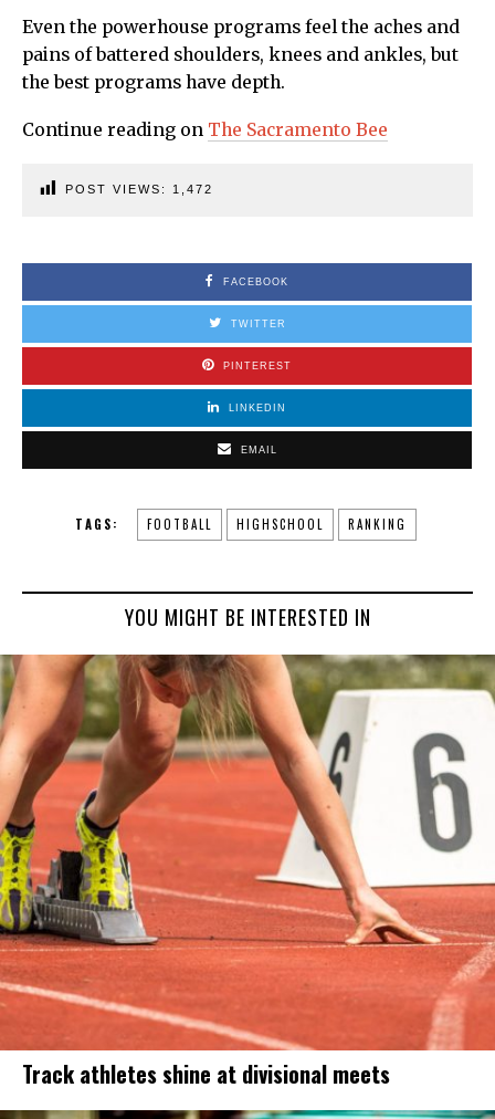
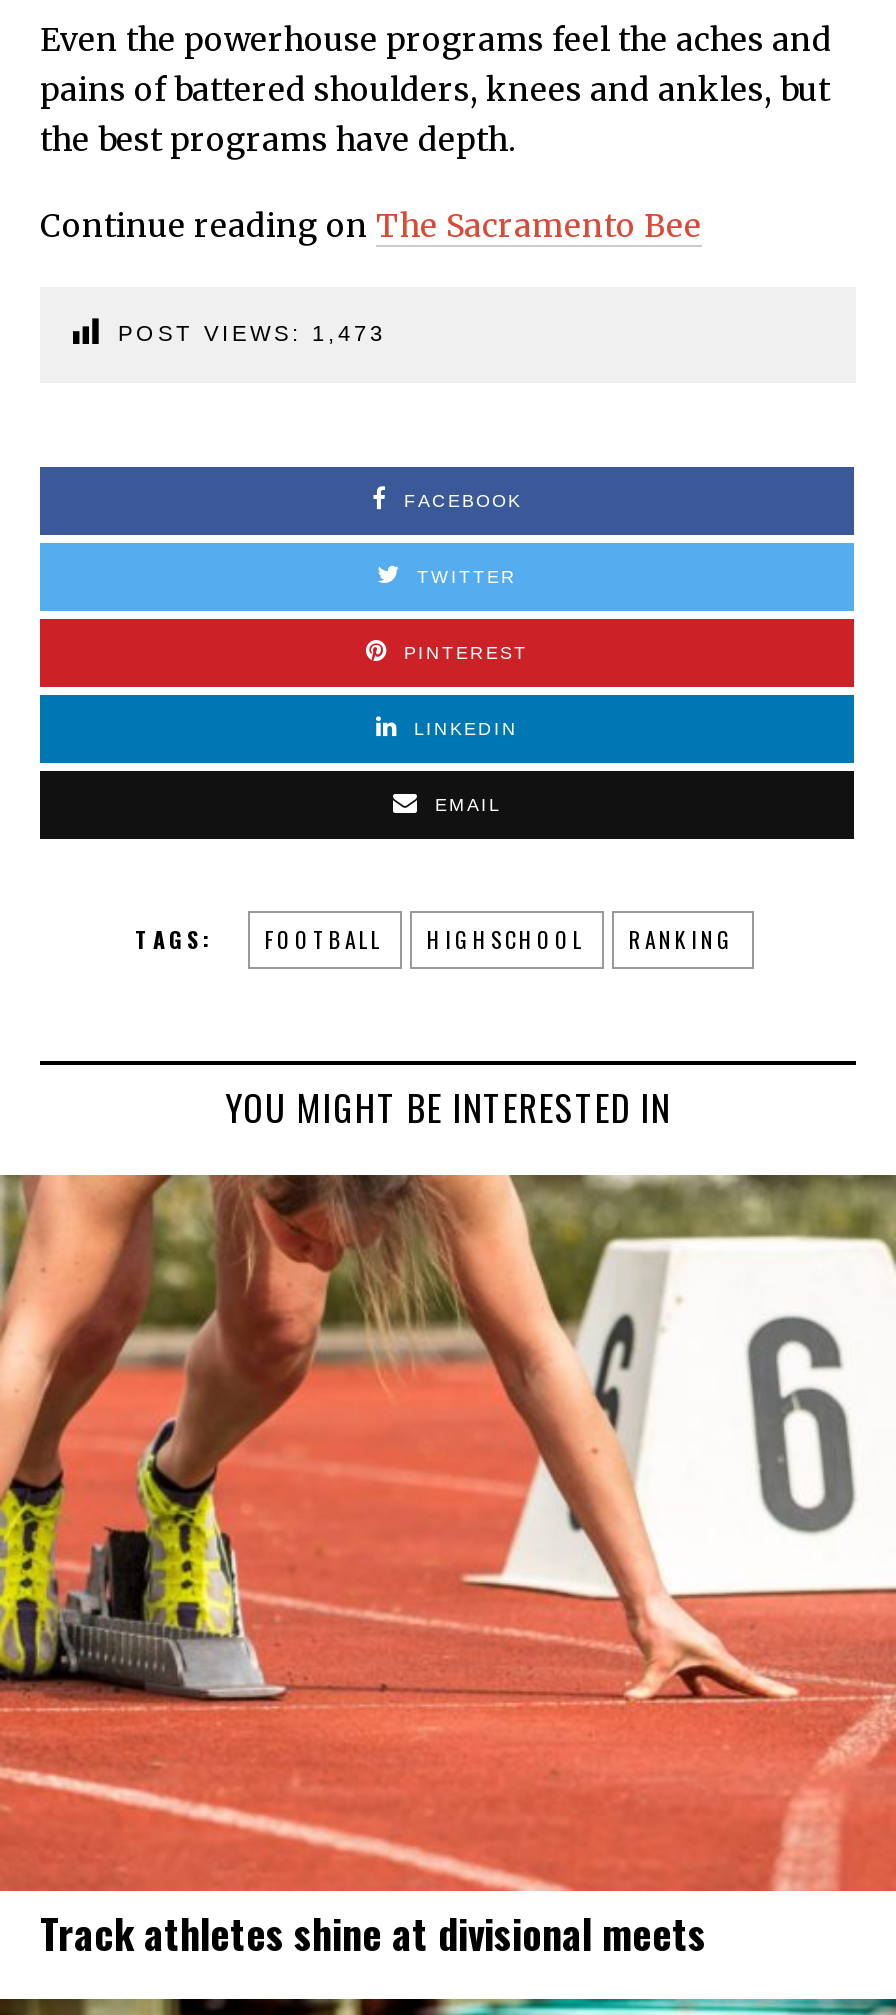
[65,182,213,195] POST VIEWS: 1,472 -> [118,320,386,344] POST VIEWS: 1,473

